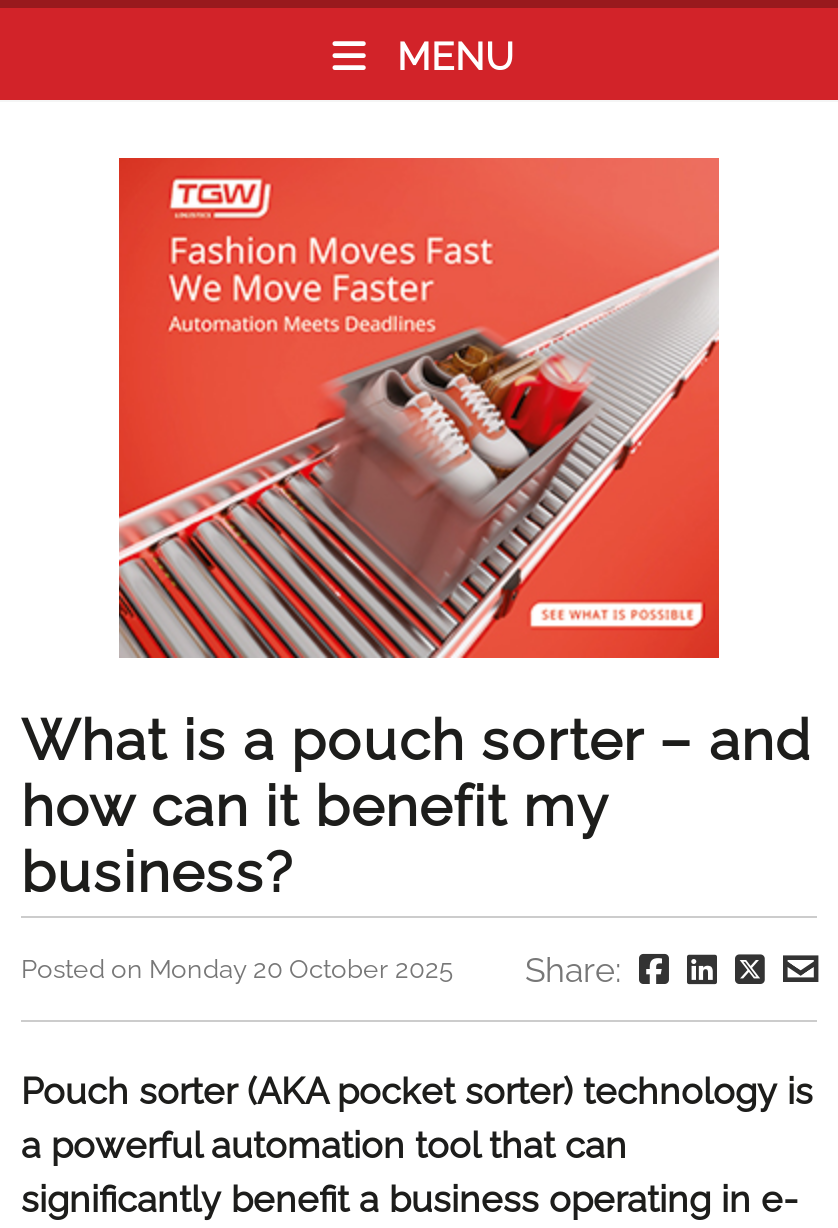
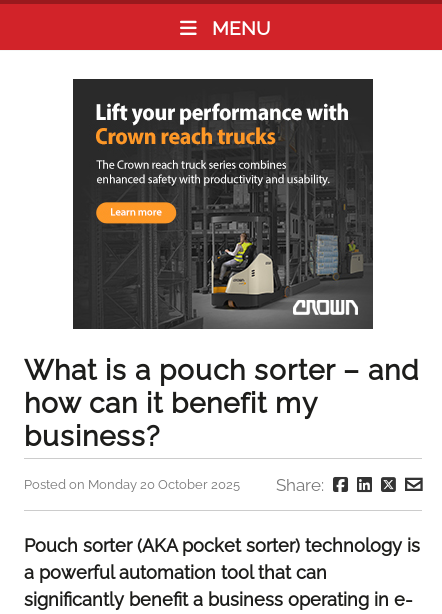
[117,156,721,660] [image] -> [72,78,374,330] [image]

